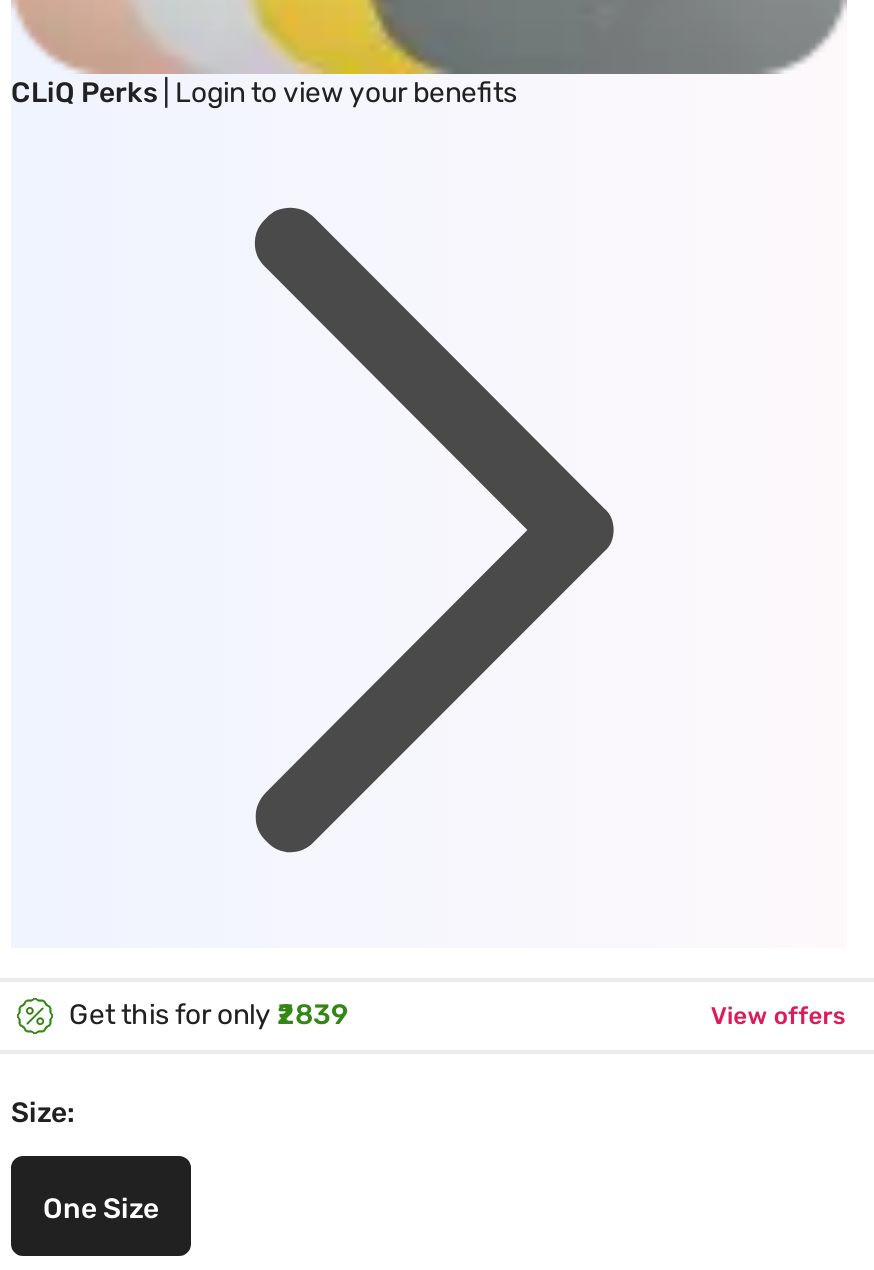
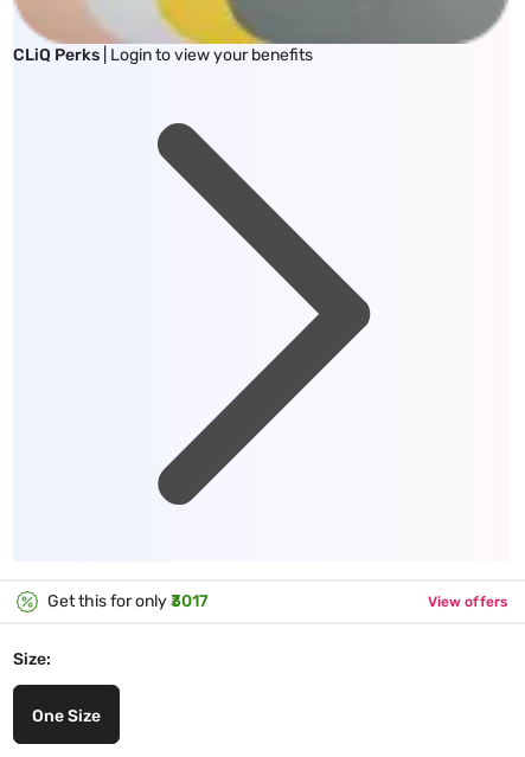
[69,998,349,1032] Get this for only ₹2839 -> [47,591,209,611] Get this for only ₹3017

